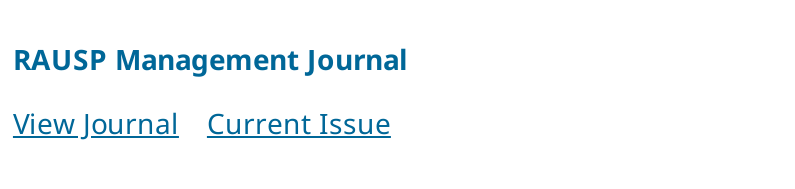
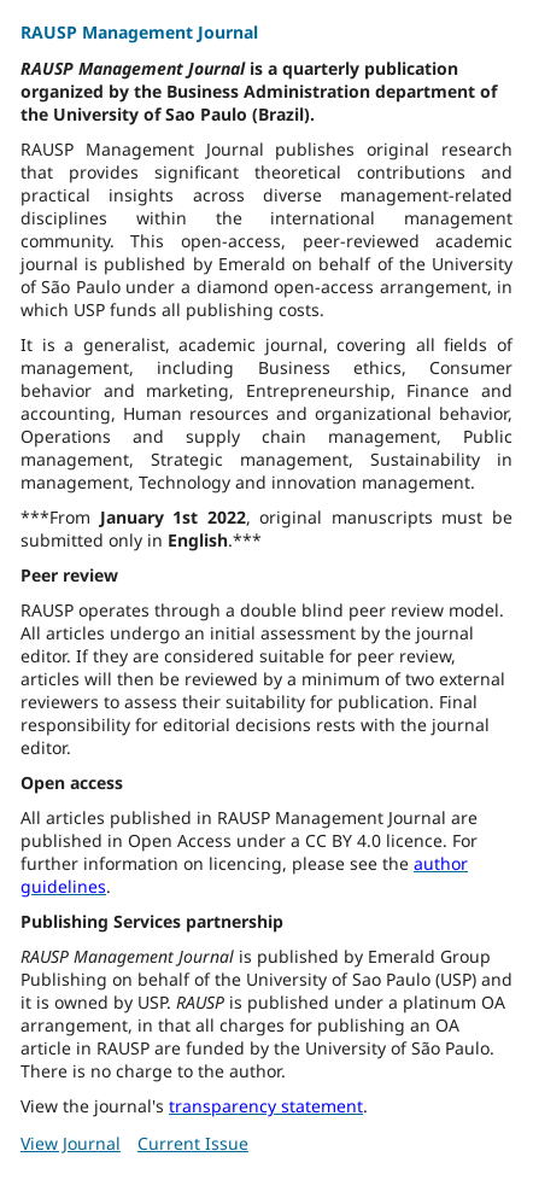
none -> [20,57,513,1118] RAUSP Management Journal is a quarterly publication | organized by the Business Administration department of | the University of Sao Paulo (Brazil). | RAUSP Management Journal publishes original research | that provides significant theoretical contributions and | practical insights across diverse management-related | disciplines within the international management | community. This open-access, peer-reviewed academic | journal is published by Emerald on behalf of the University | of São Paulo under a diamond open-access arrangement, in | which USP funds all publishing costs. | It is a generalist, academic journal, covering all fields of | management, including Business ethics, Consumer | behavior and marketing, Entrepreneurship, Finance and | accounting, Human resources and organizational behavior, | Operations and supply chain management, Public | management, Strategic management, Sustainability in | management, Technology and innovation management. | ***From January 1st 2022, original manuscripts must be | submitted only in English.*** | Peer review | RAUSP operates through a double blind peer review model. | All articles undergo an initial assessment by the journal | editor. If they are considered suitable for peer review, | articles will then be reviewed by a minimum of two external | reviewers to assess their suitability for publication. Final | responsibility for editorial decisions rests with the journal | editor. | Open access | All articles published in RAUSP Management Journal are | published in Open Access under a CC BY 4.0 licence. For | further information on licencing, please see the author | guidelines. | Publishing Services partnership | RAUSP Management Journal is published by Emerald Group | Publishing on behalf of the University of Sao Paulo (USP) and | it is owned by USP. RAUSP is published under a platinum OA | arrangement, in that all charges for publishing an OA | article in RAUSP are funded by the University of São Paulo. | There is no charge to the author. | View the journal's transparency statement.

